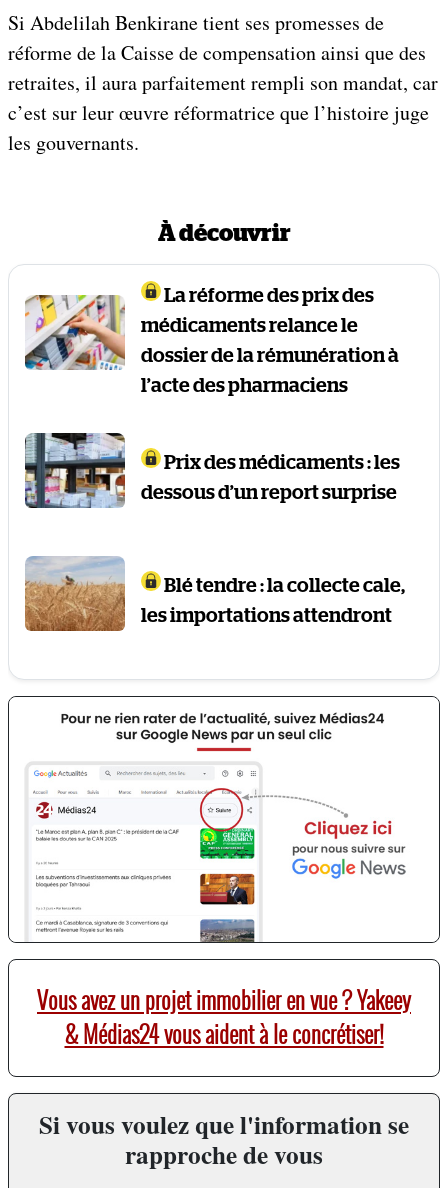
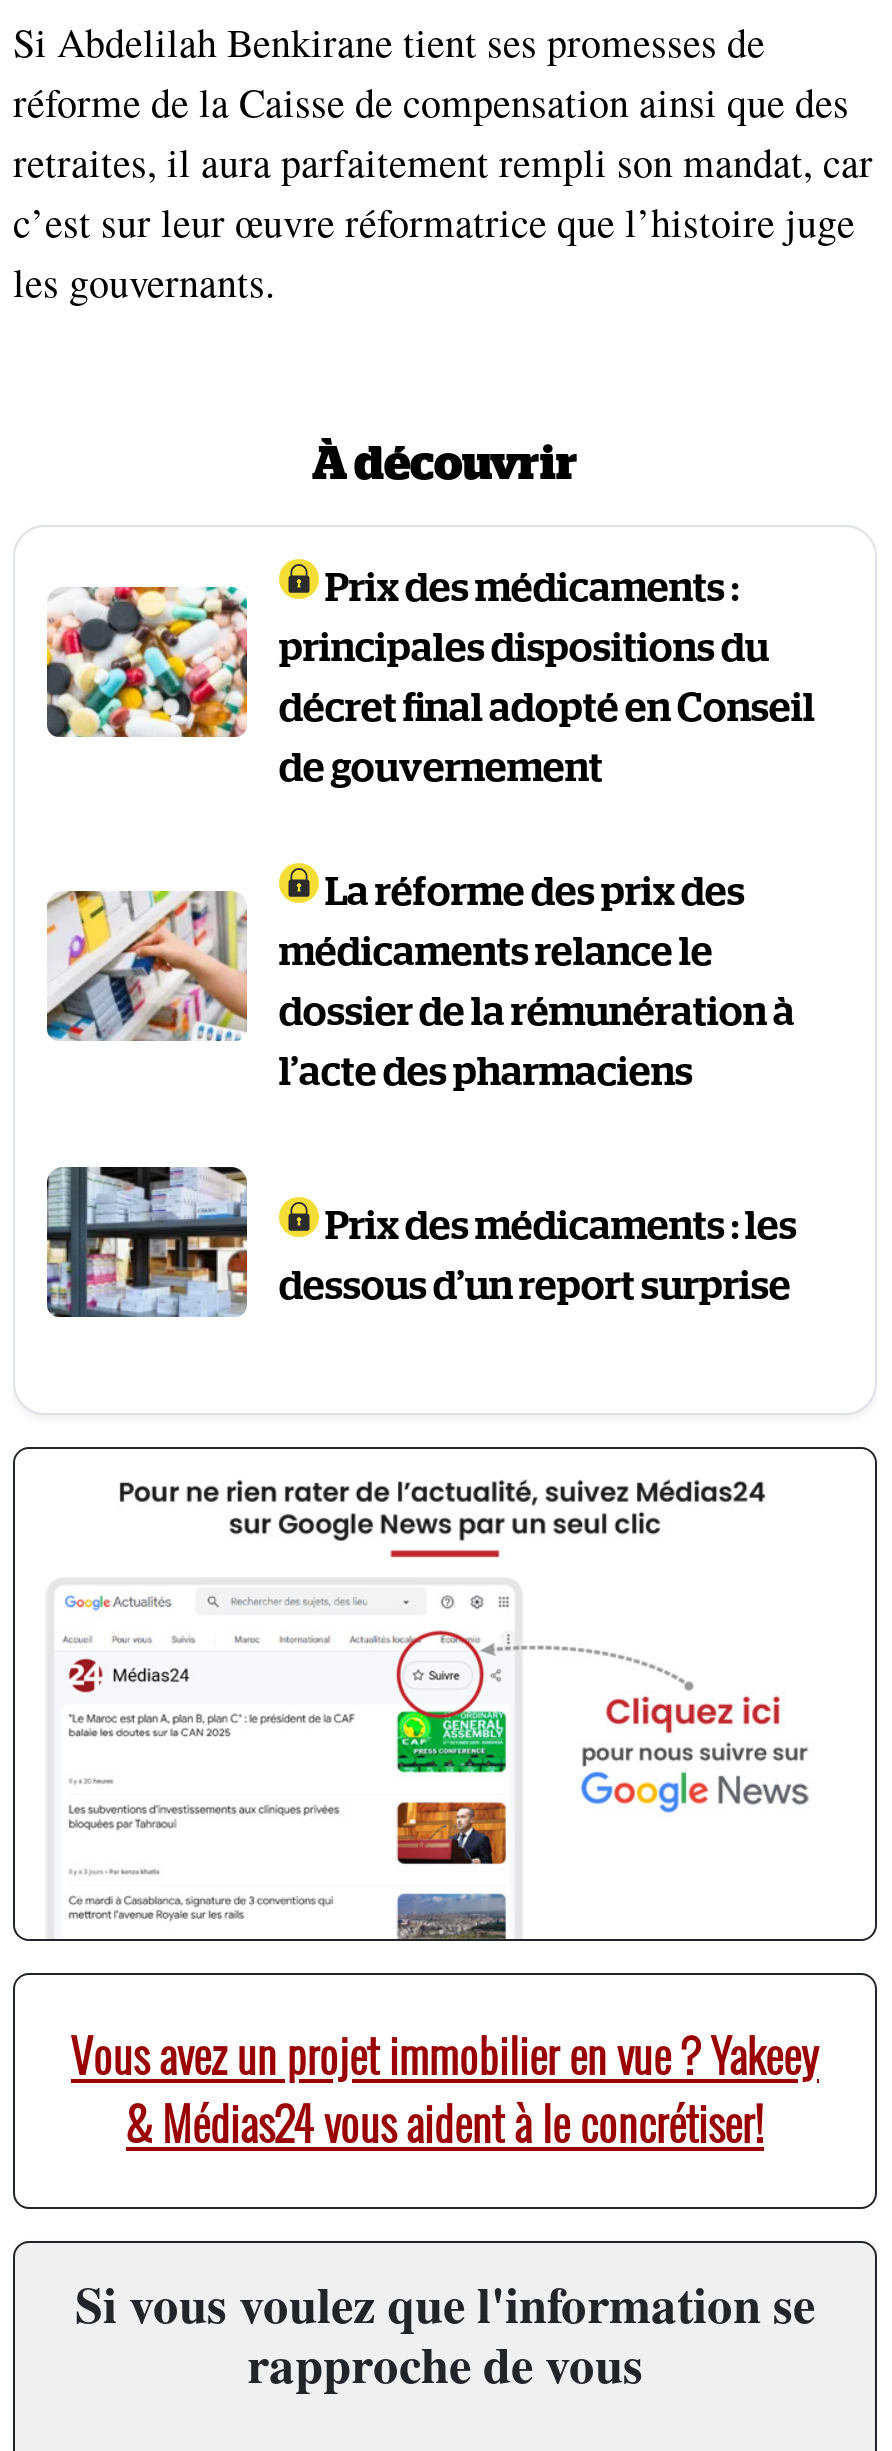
none -> [45,569,815,789] [image] | Prix des médicaments : | principales dispositions du | décret final adopté en Conseil | de gouvernement
moved [24,286,400,503] -> [45,873,797,1308]: [image] | La réforme des prix des | médicaments relance le | dossier de la rémunération à | l’acte des pharmaciens | Prix des médicaments : les | dessous d’un report surprise
[24,556,405,632] [image] | Blé tendre : la collecte cale, | les importations attendront -> none

